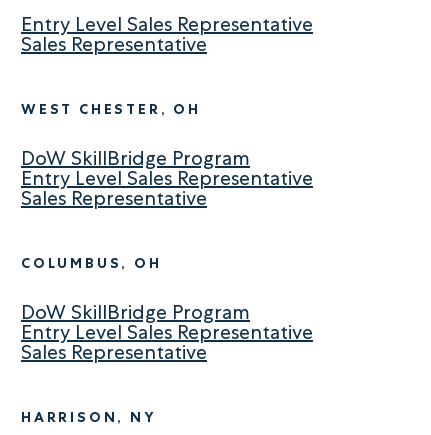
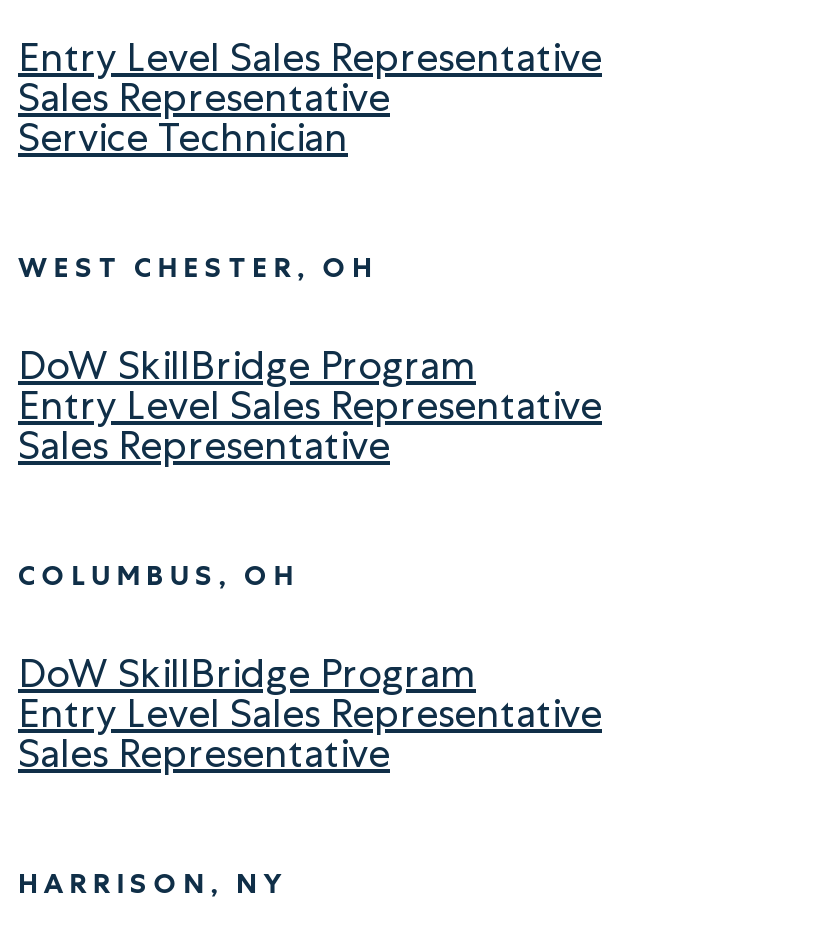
none -> [18,111,348,163] Service Technician

